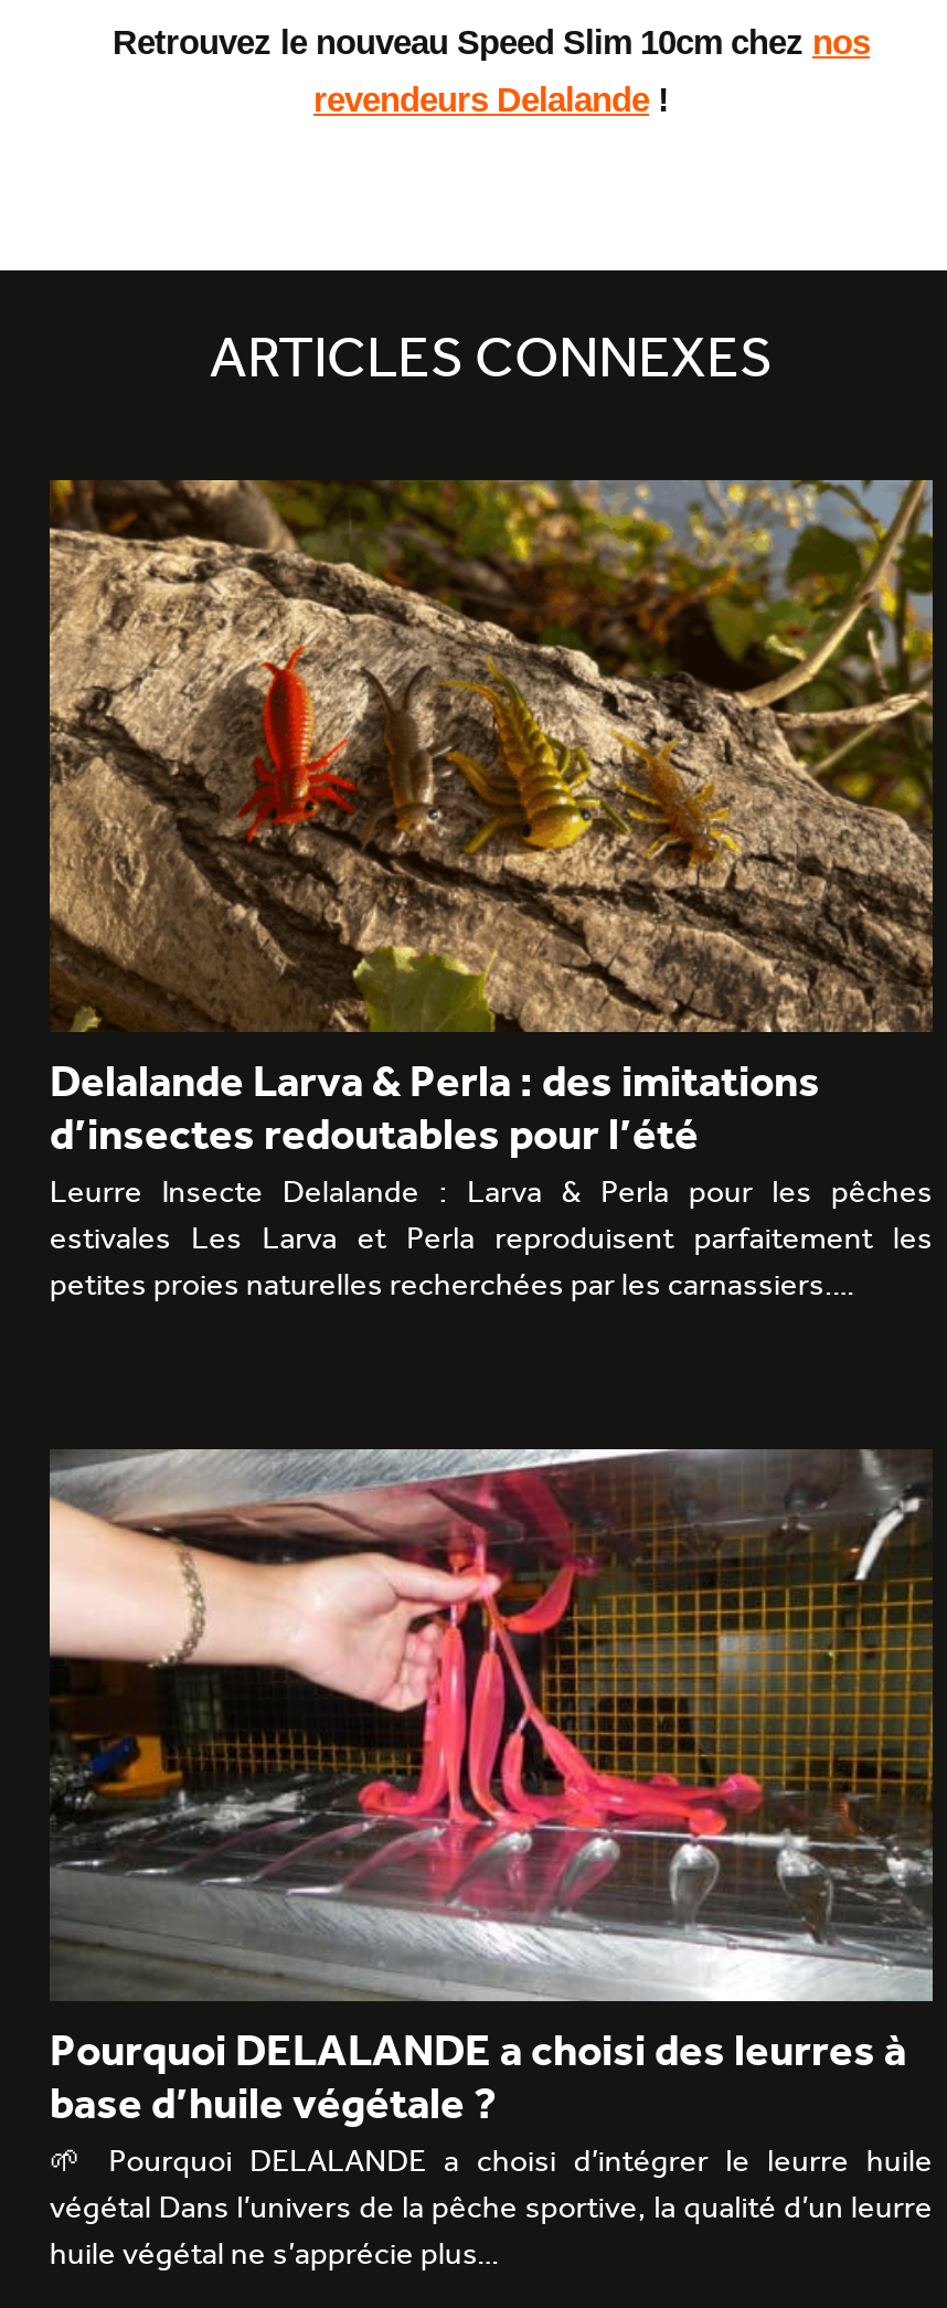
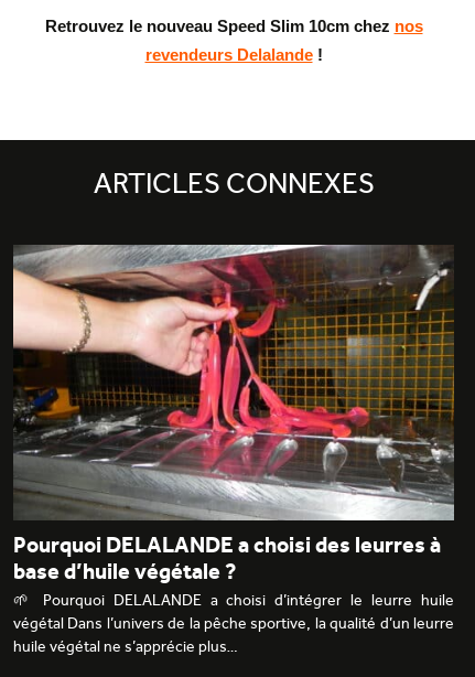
[47,478,935,1301] [image] | Delalande Larva & Perla : des imitations | d’insectes redoutables pour l’été | Leurre Insecte Delalande : Larva & Perla pour les pêches | estivales Les Larva et Perla reproduisent parfaitement les | petites proies naturelles recherchées par les carnassiers.… -> none

